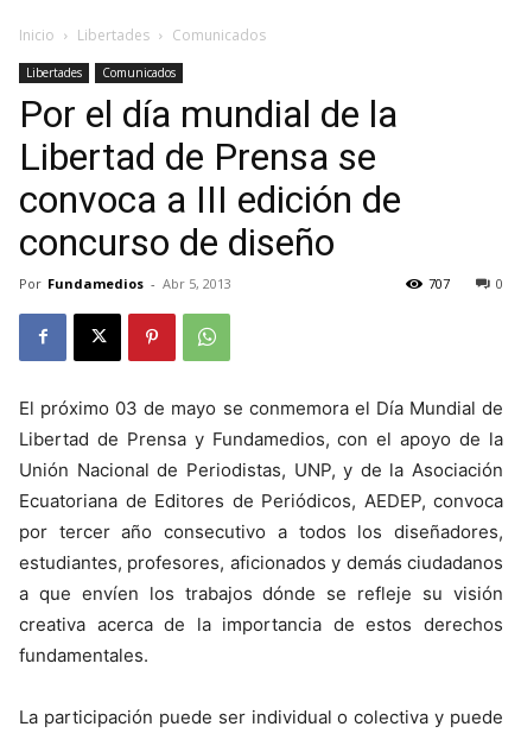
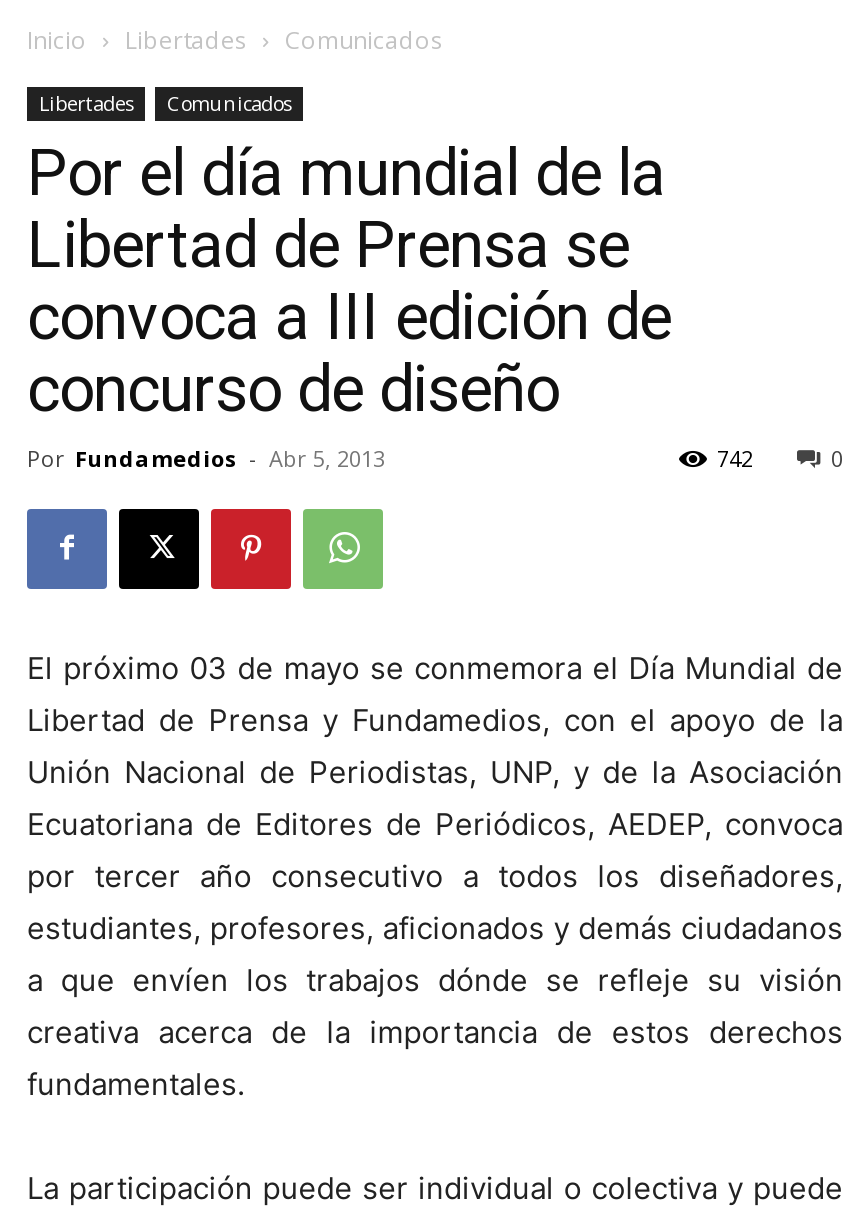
[428,274,450,292] 707 -> [717,442,753,472] 742

